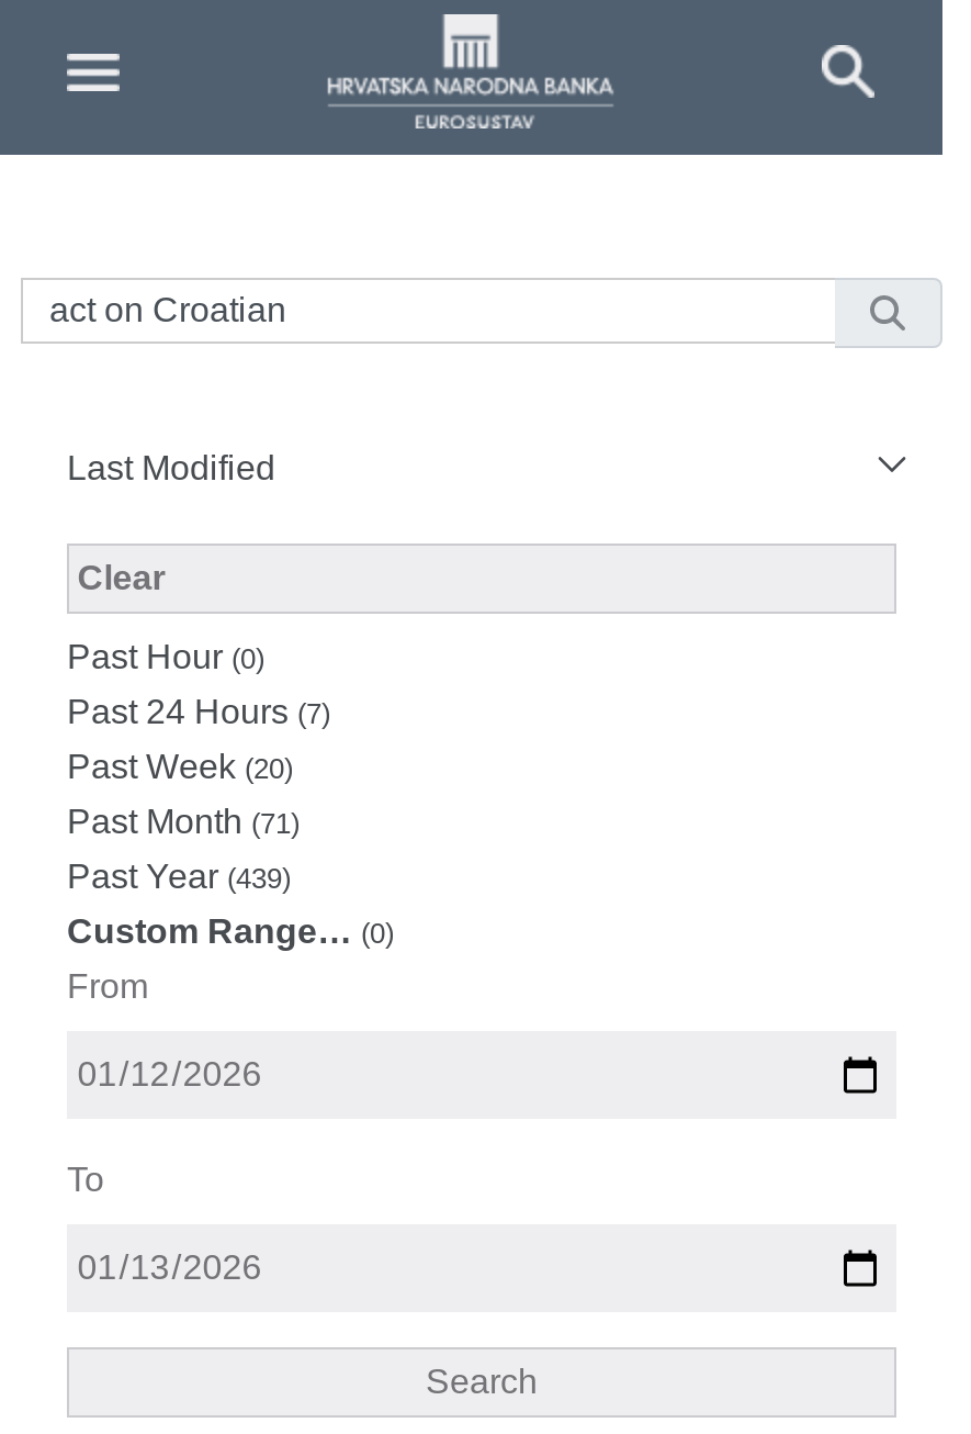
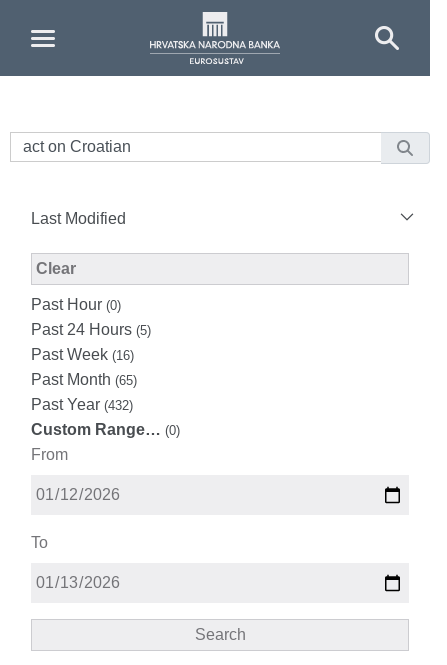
[67,693,330,730] Past 24 Hours (7) -> [31,321,151,338] Past 24 Hours (5)
[67,748,293,785] Past Week (20) -> [31,346,134,363] Past Week (16)
[67,803,300,840] Past Month (71) -> [31,371,137,388] Past Month (65)
[67,858,291,895] Past Year (439) -> [31,396,133,413] Past Year (432)

